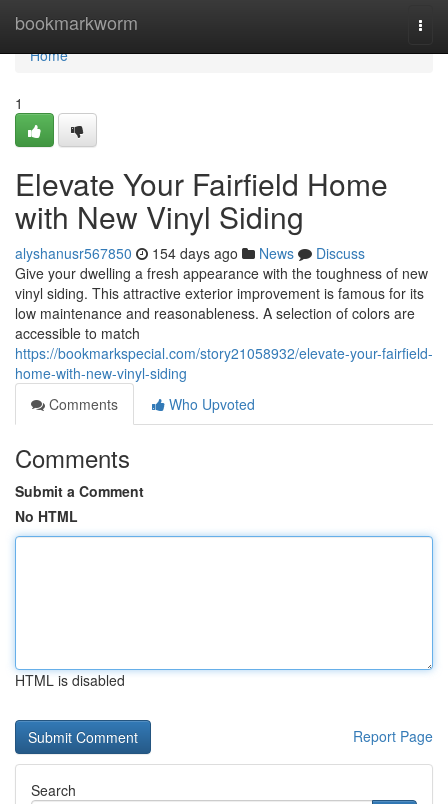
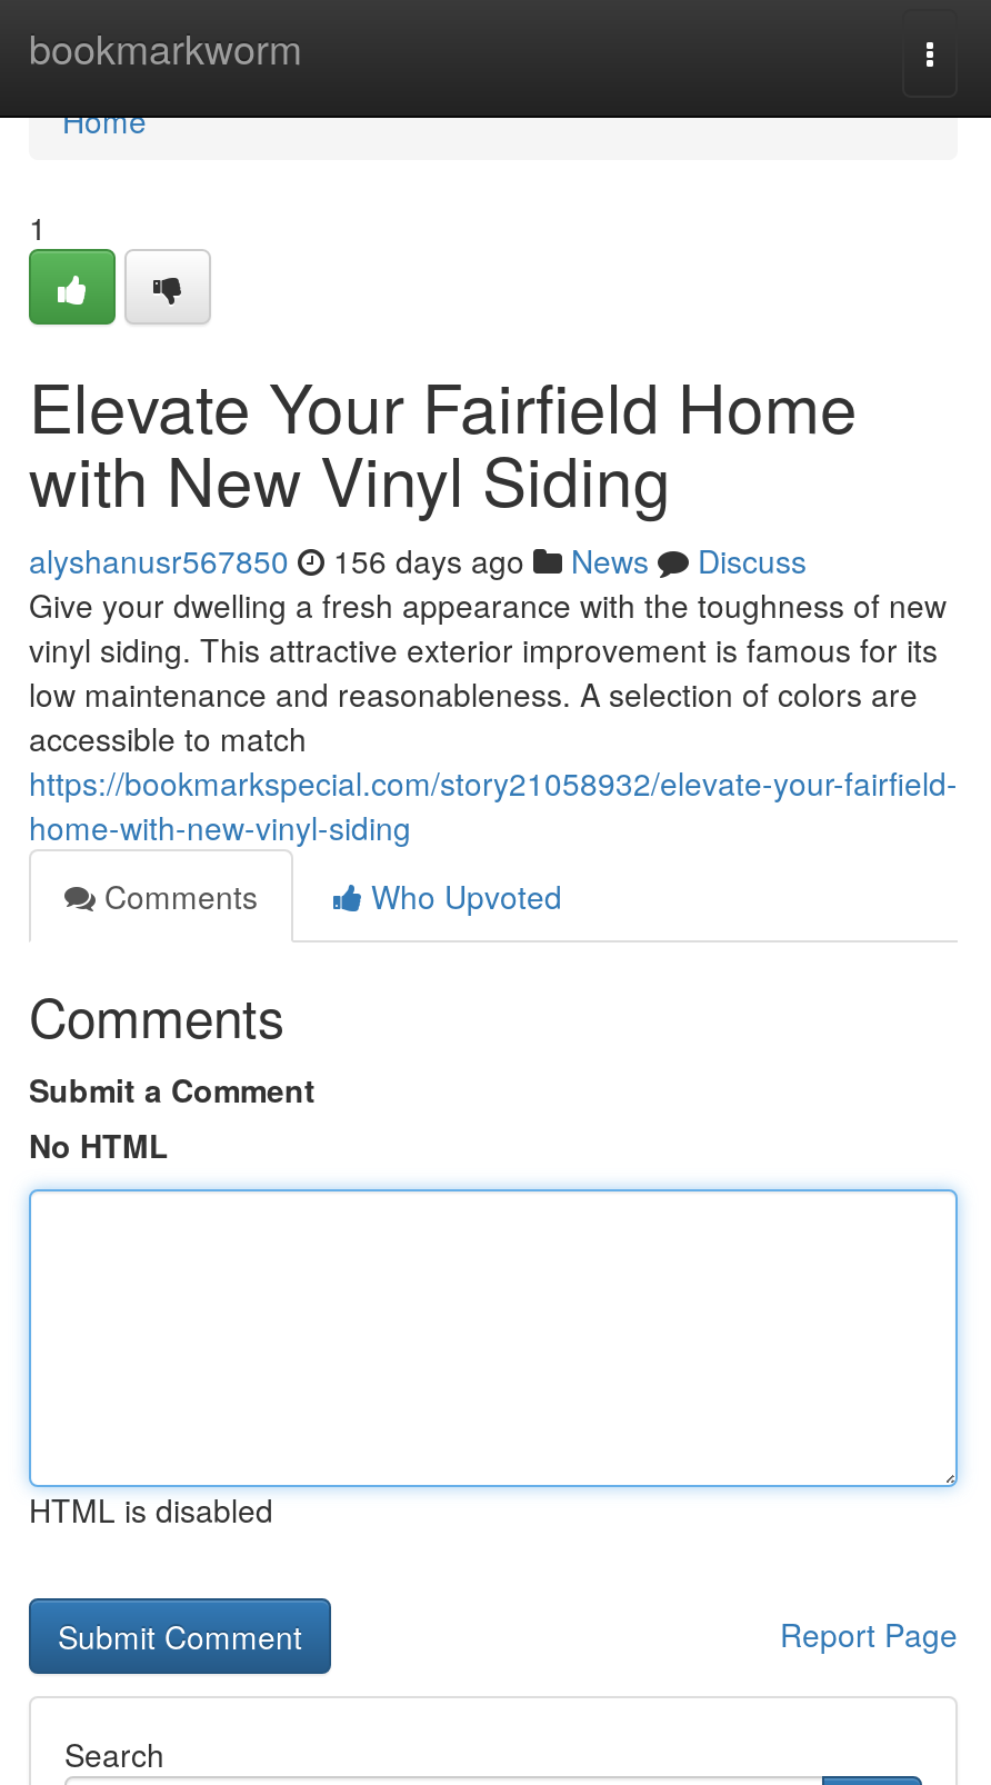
[15,243,365,263] alyshanusr567850 154 days ago News Discuss -> [29,538,807,582] alyshanusr567850 156 days ago News Discuss

